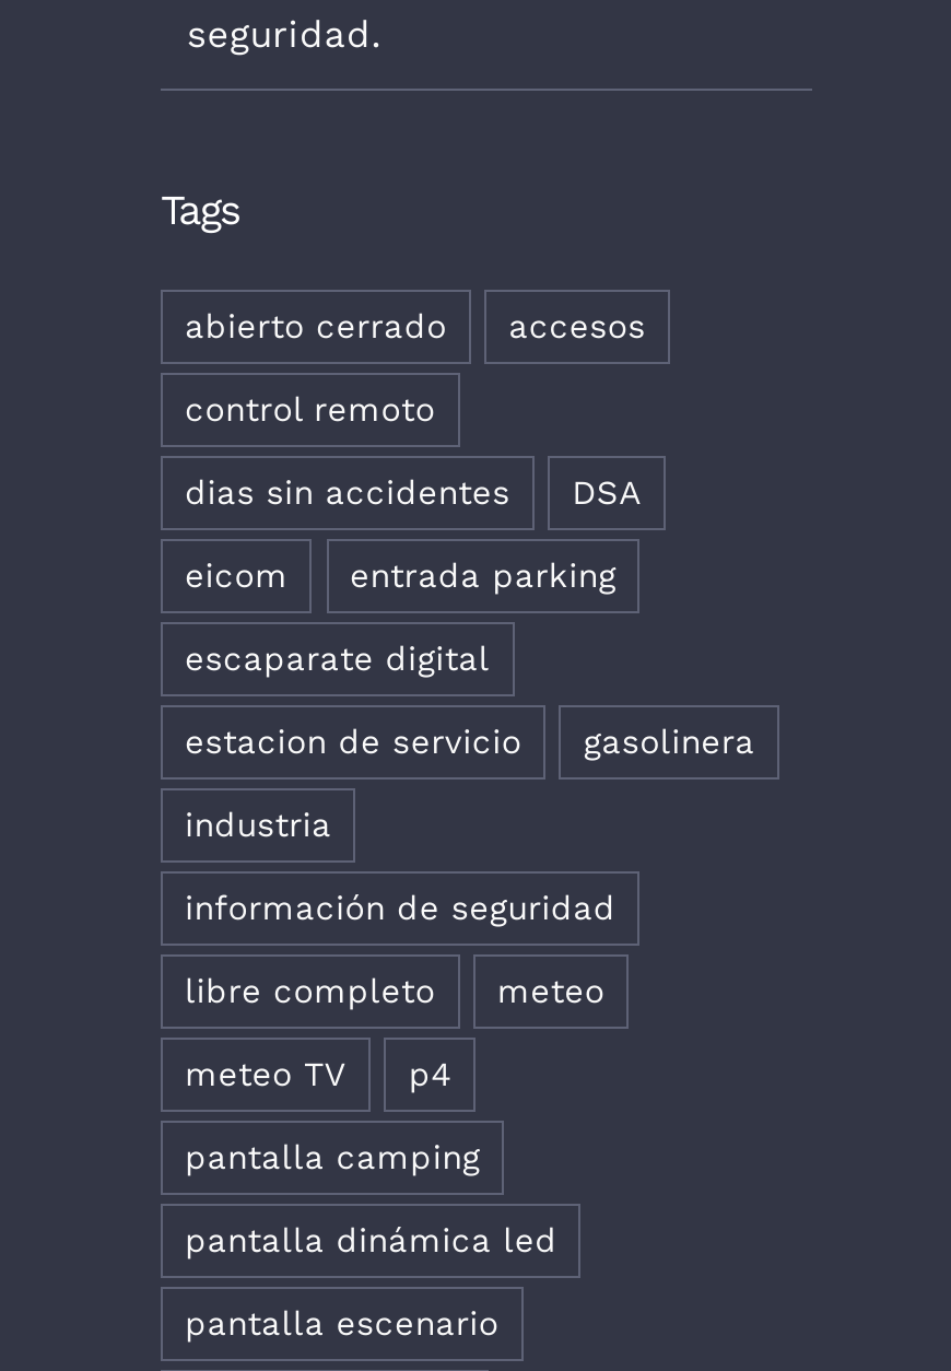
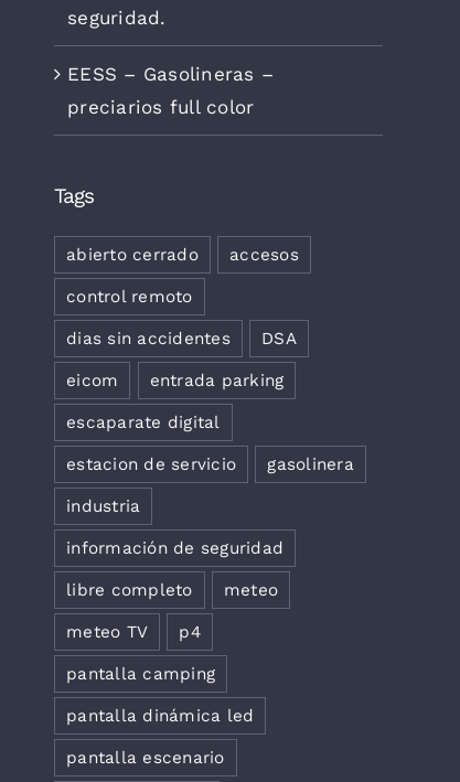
none -> [67,63,274,118] EESS – Gasolineras – | preciarios full color

